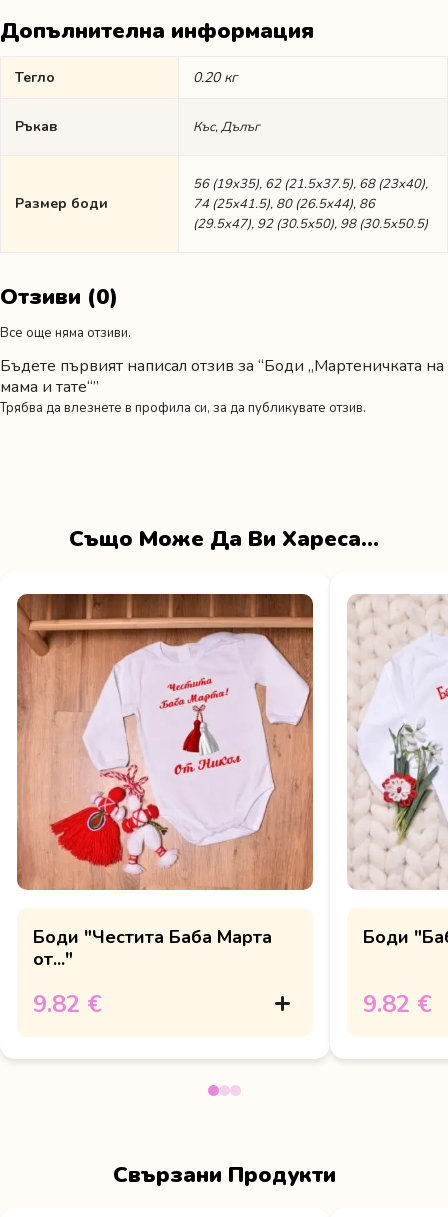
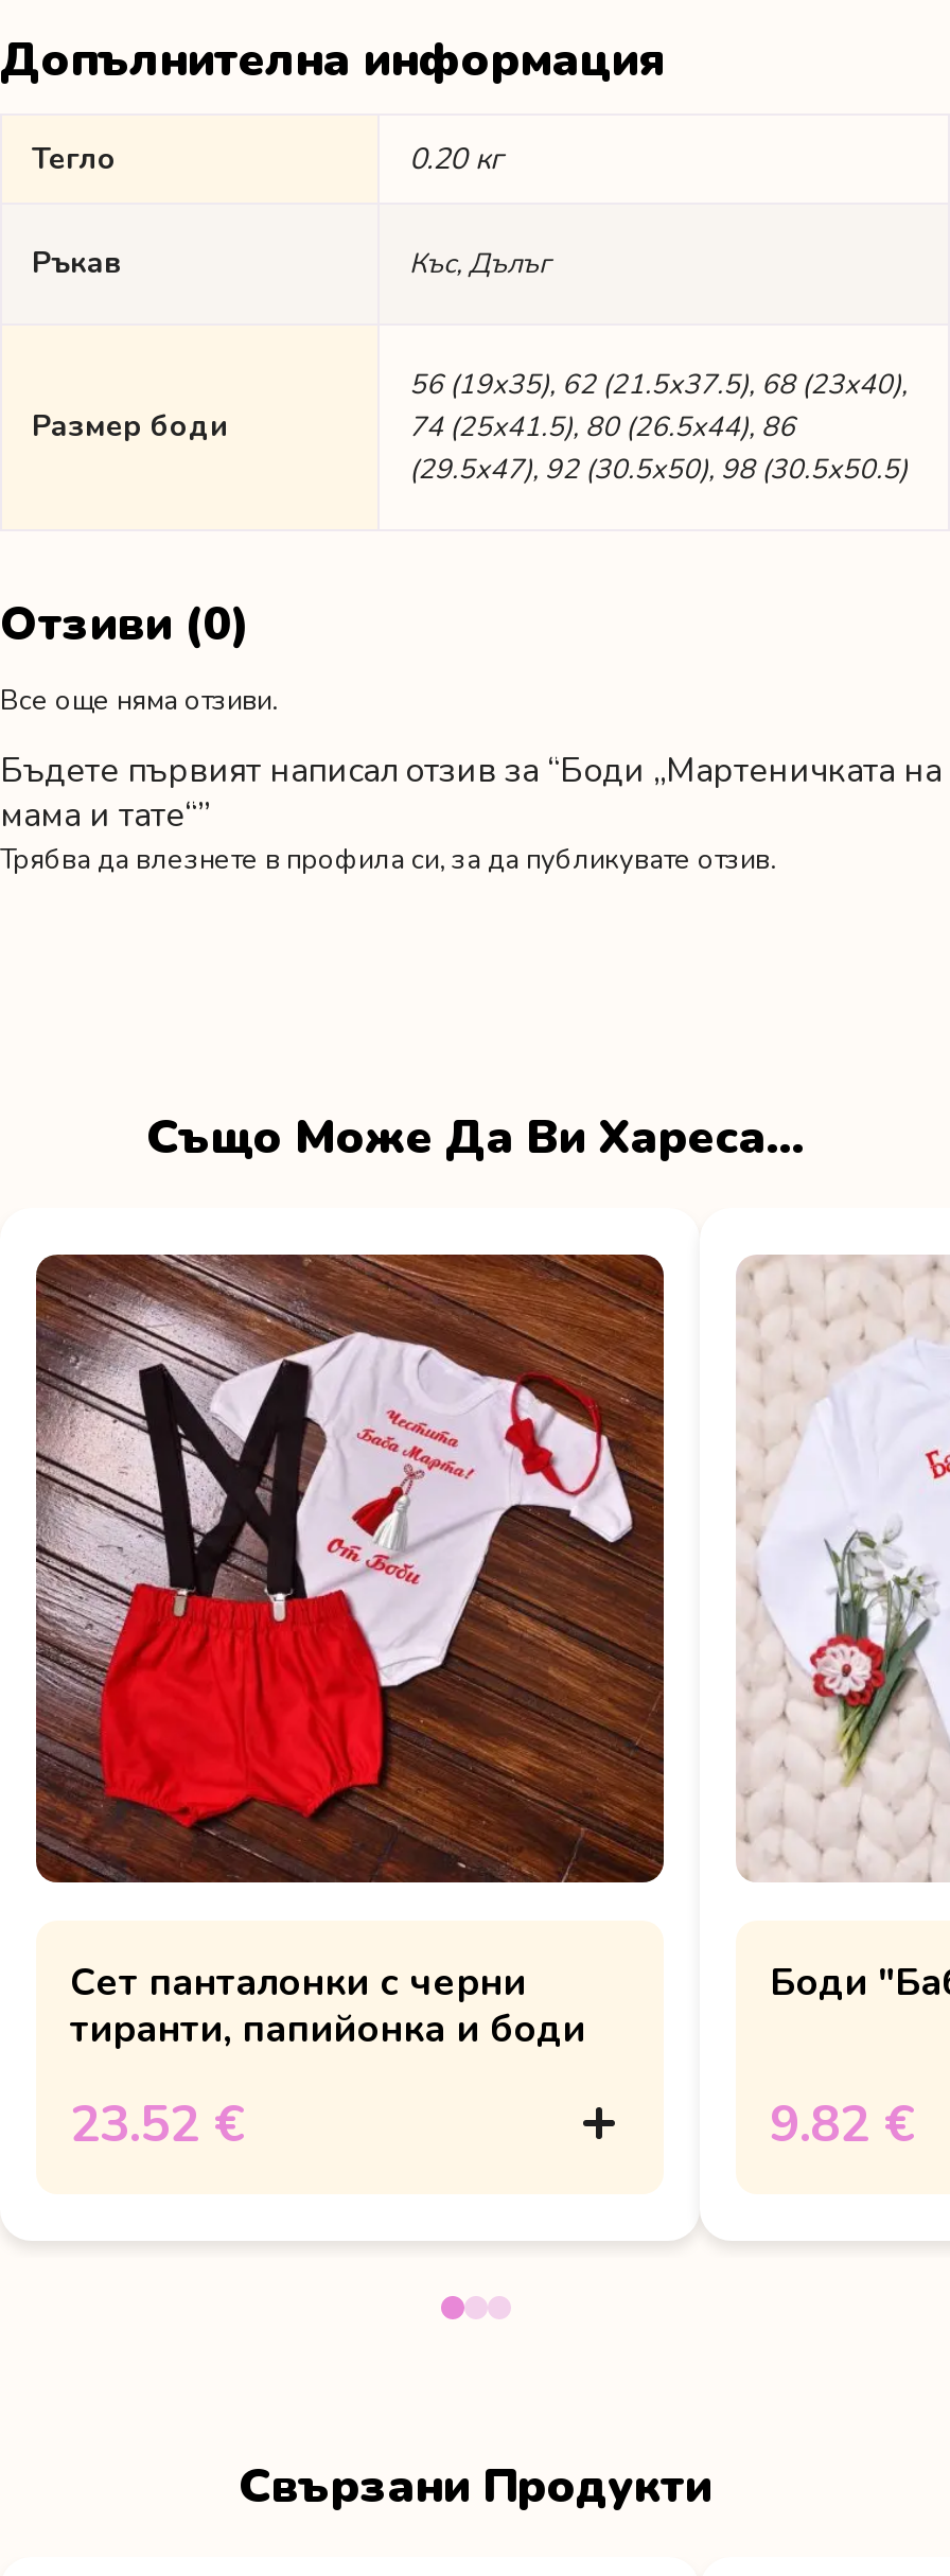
[16,594,314,971] [image] | Боди "Честита Баба Марта | от..." -> [34,1255,666,2054] [image] | Сет панталонки с черни | тиранти, папийонка и боди
[33,988,102,1020] 9.82 € -> [70,2090,246,2158] 23.52 €

